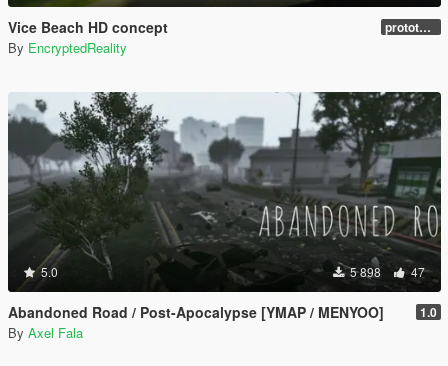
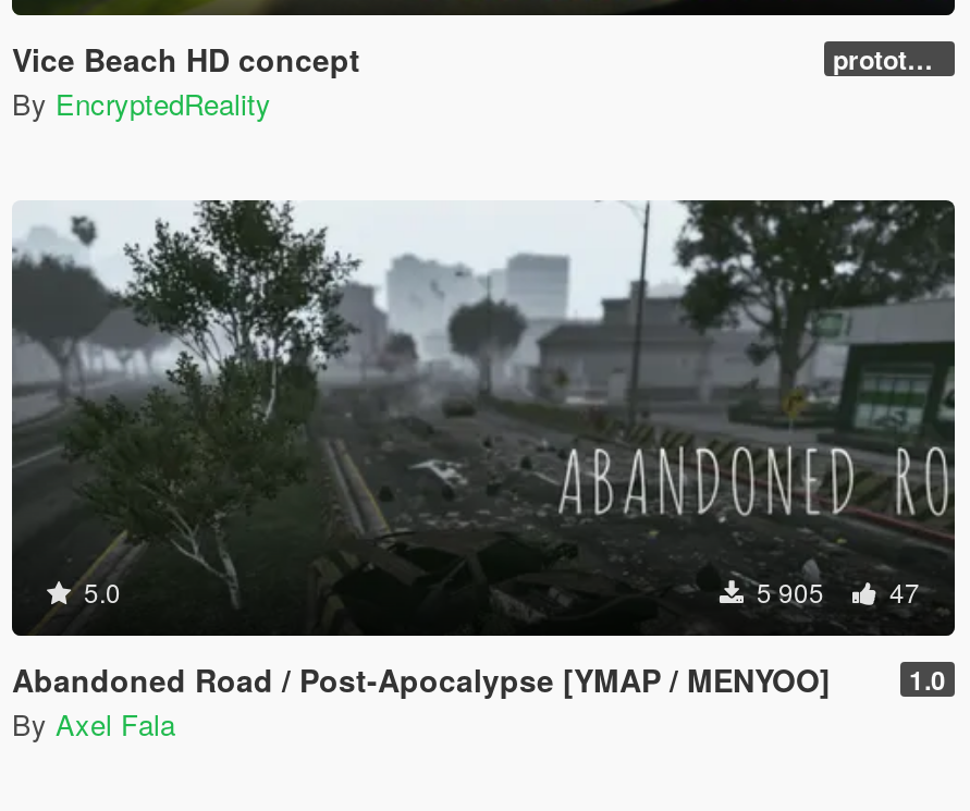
[347,263,425,280] 5 898 47 -> [750,573,920,610] 5 905 47

